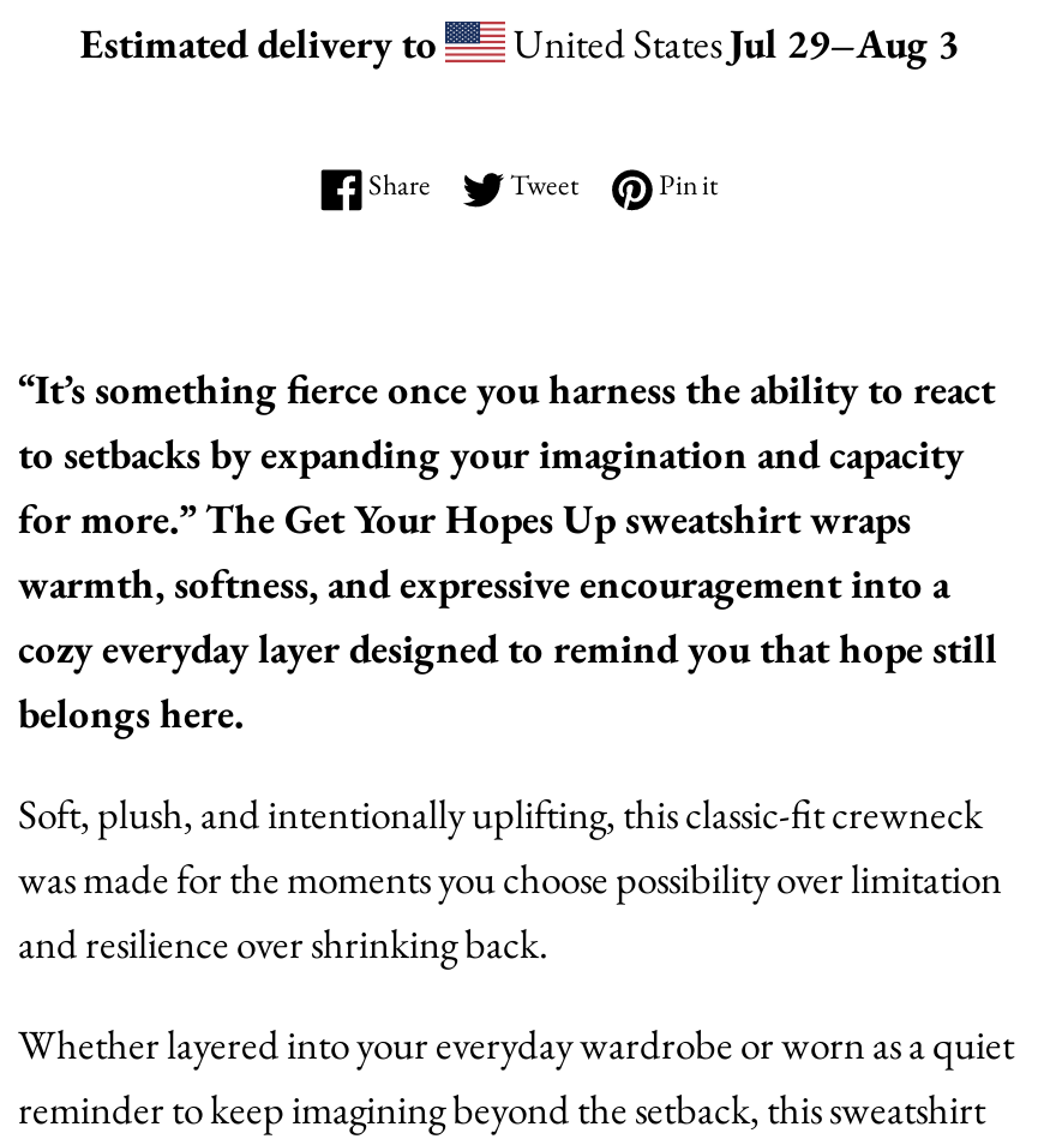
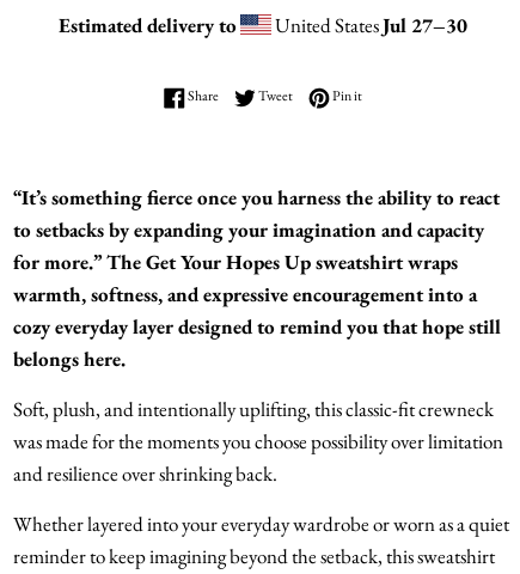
[506,17,959,70] United StatesJul 29–Aug 3 -> [271,12,467,38] United StatesJul 27–30

